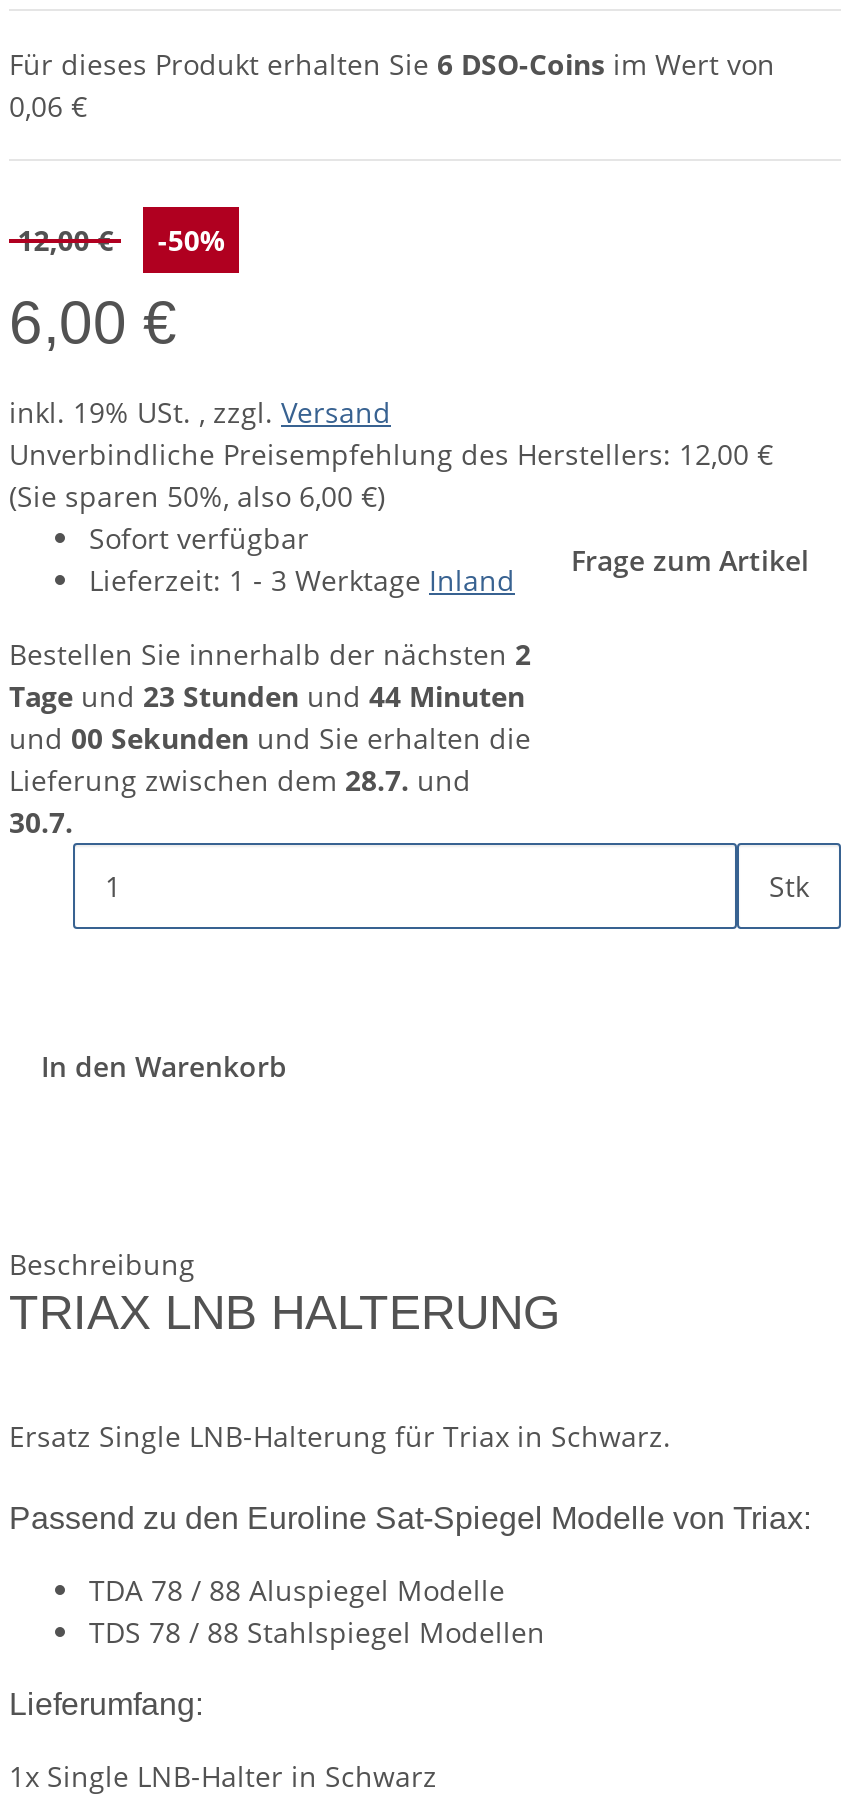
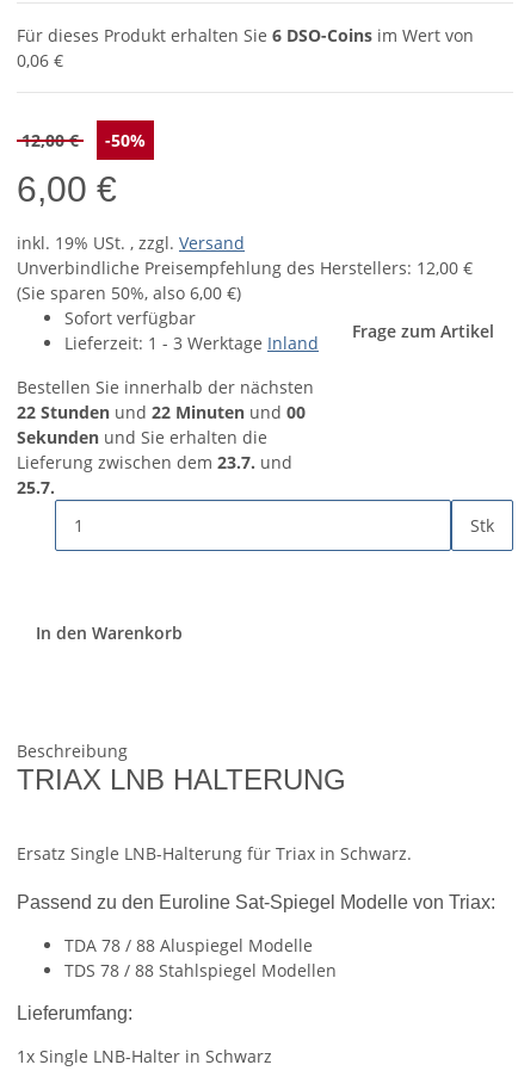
[9,636,531,842] Bestellen Sie innerhalb der nächsten 2 | Tage und 23 Stunden und 44 Minuten | und 00 Sekunden und Sie erhalten die | Lieferung zwischen dem 28.7. und | 30.7. -> [17,376,314,499] Bestellen Sie innerhalb der nächsten | 22 Stunden und 22 Minuten und 00 | Sekunden und Sie erhalten die | Lieferung zwischen dem 23.7. und | 25.7.

